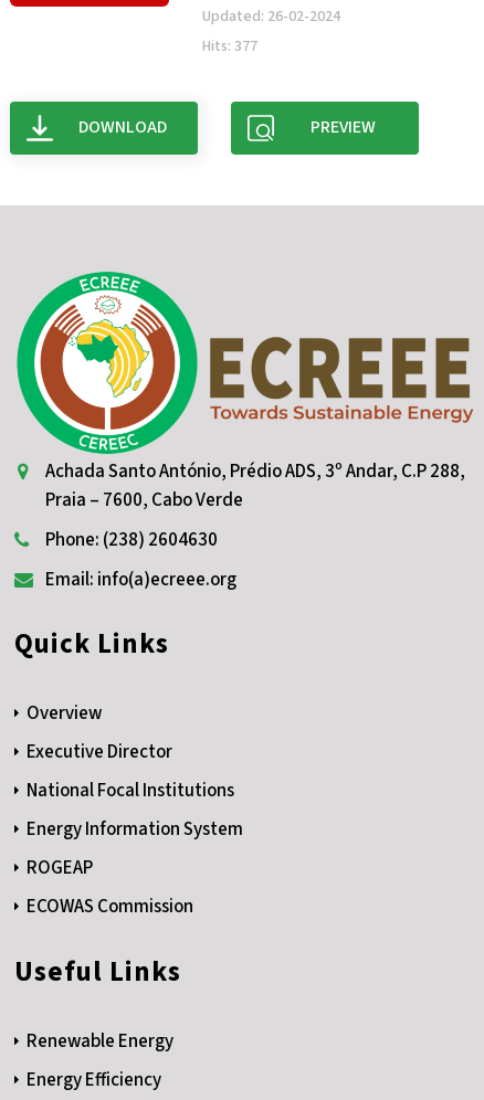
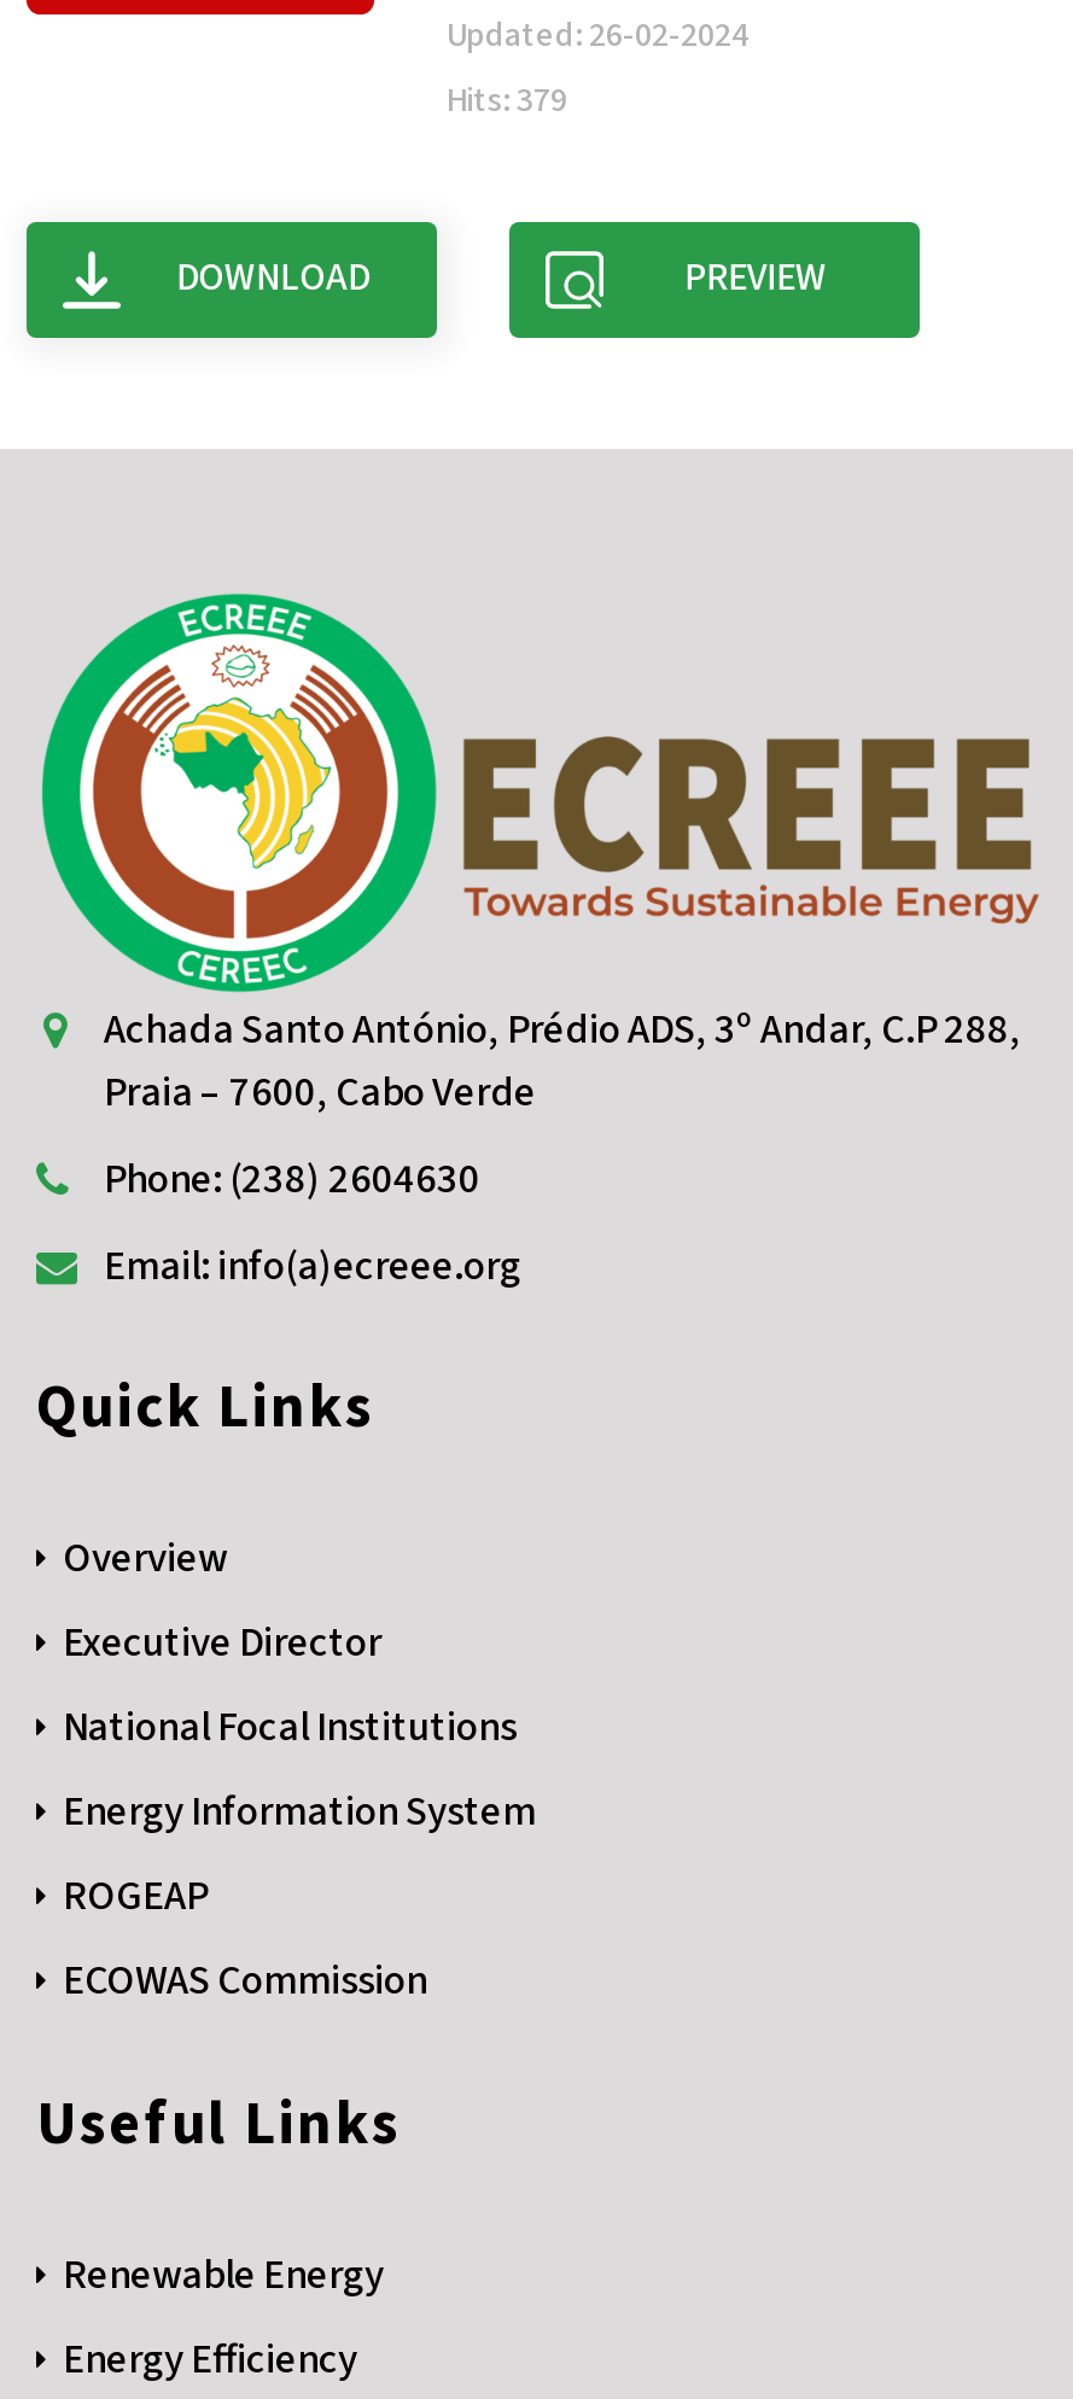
[202,35,257,57] Hits: 377 -> [447,77,567,125] Hits: 379

